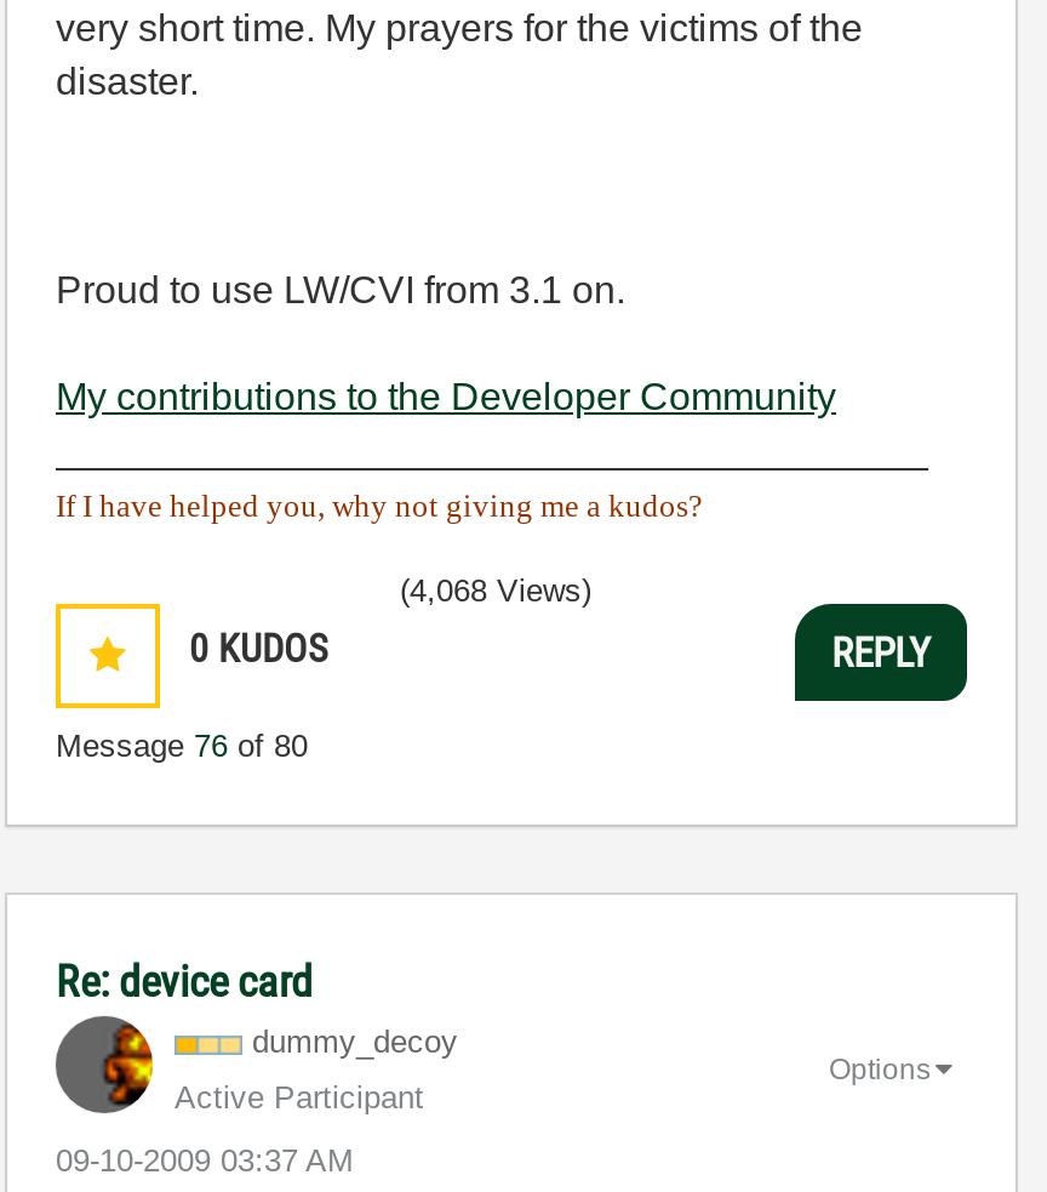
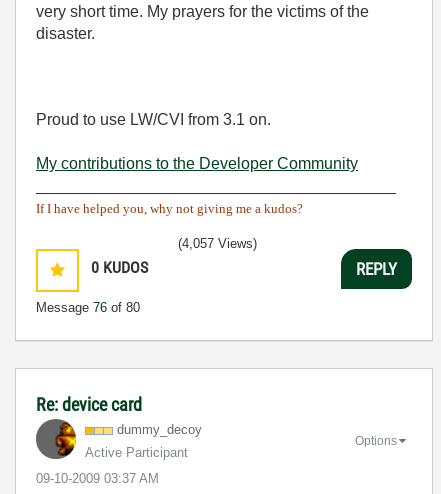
[400,572,591,609] (4,068 Views) -> [178,236,257,251] (4,057 Views)

